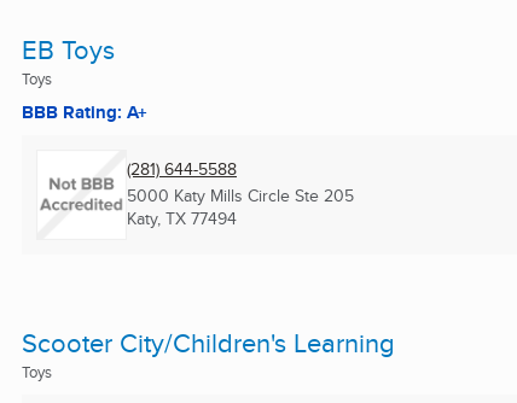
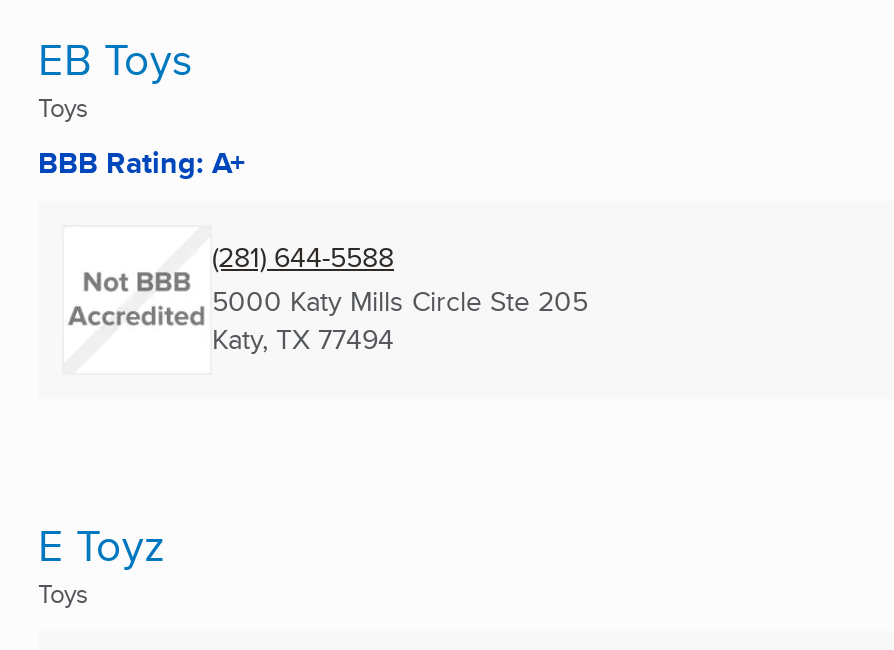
[22,324,395,362] Scooter City/Children's Learning -> [38,513,164,577] E Toyz

